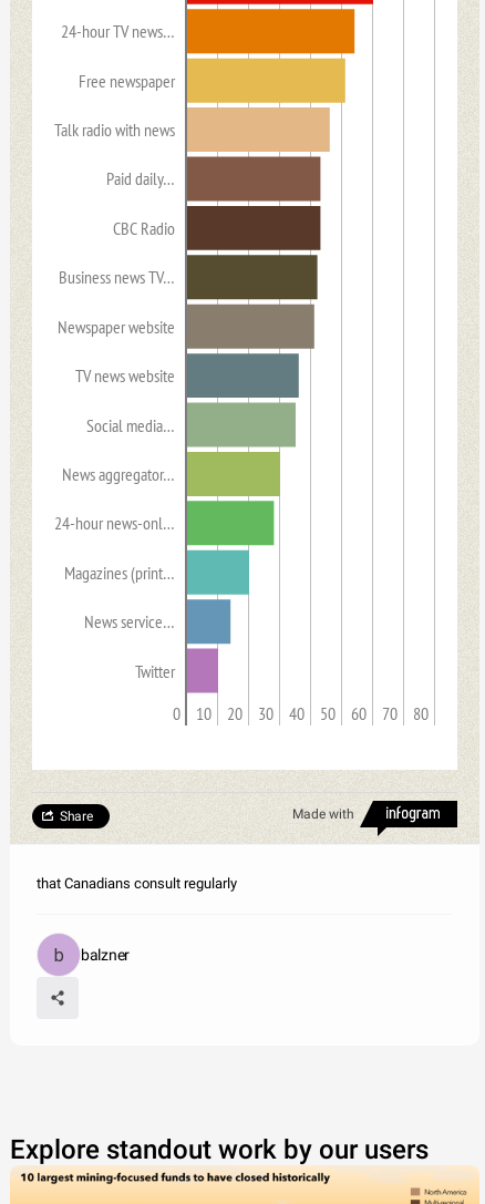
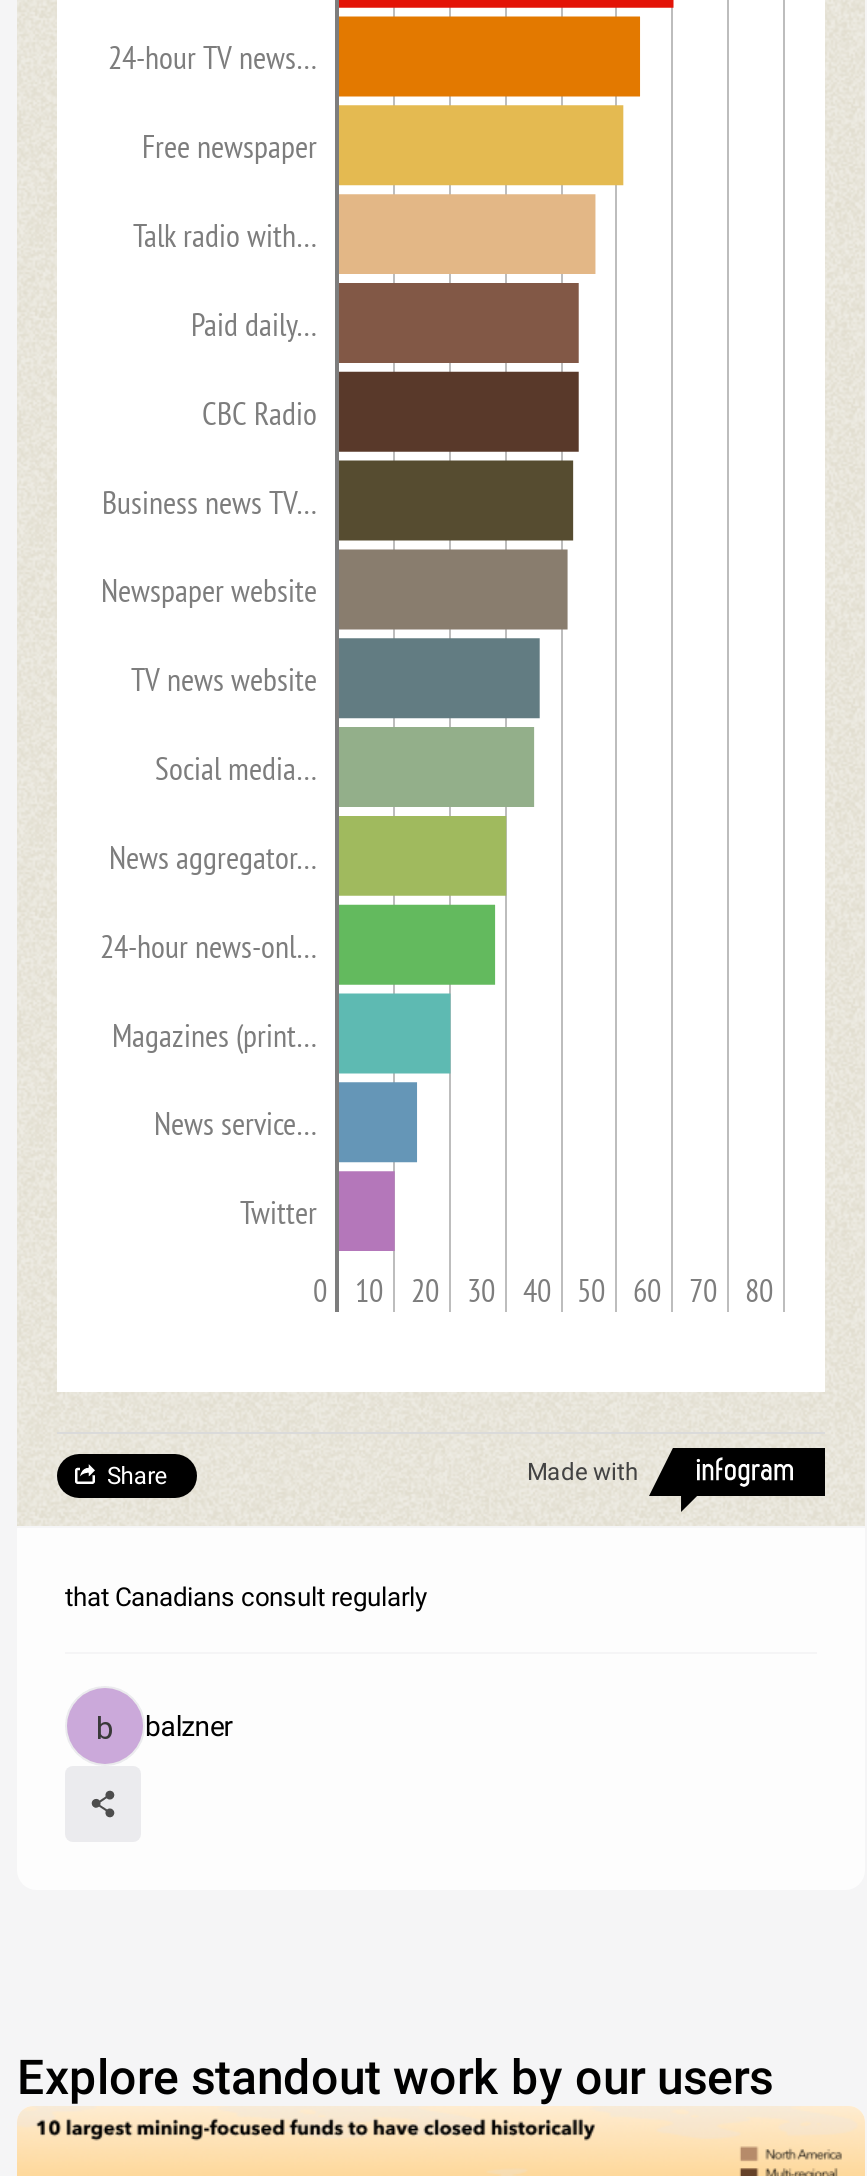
[54,119,175,141] Talk radio with news -> [133,214,317,256] Talk radio with…

